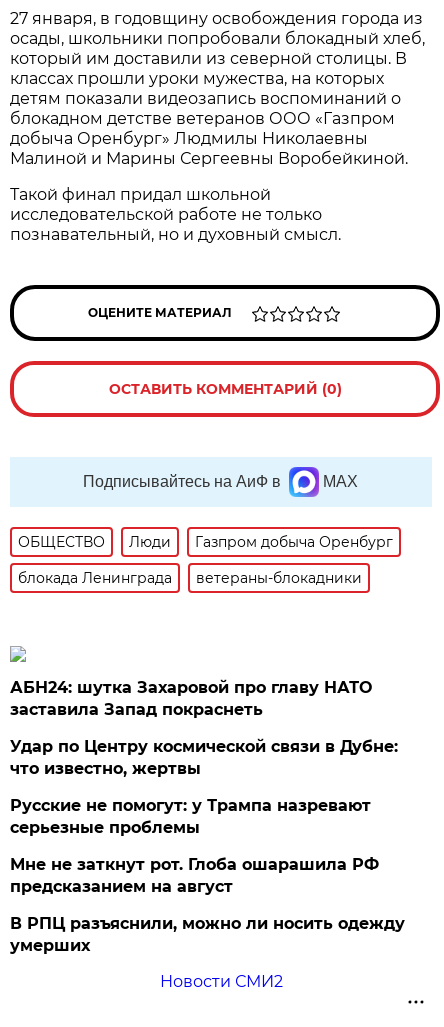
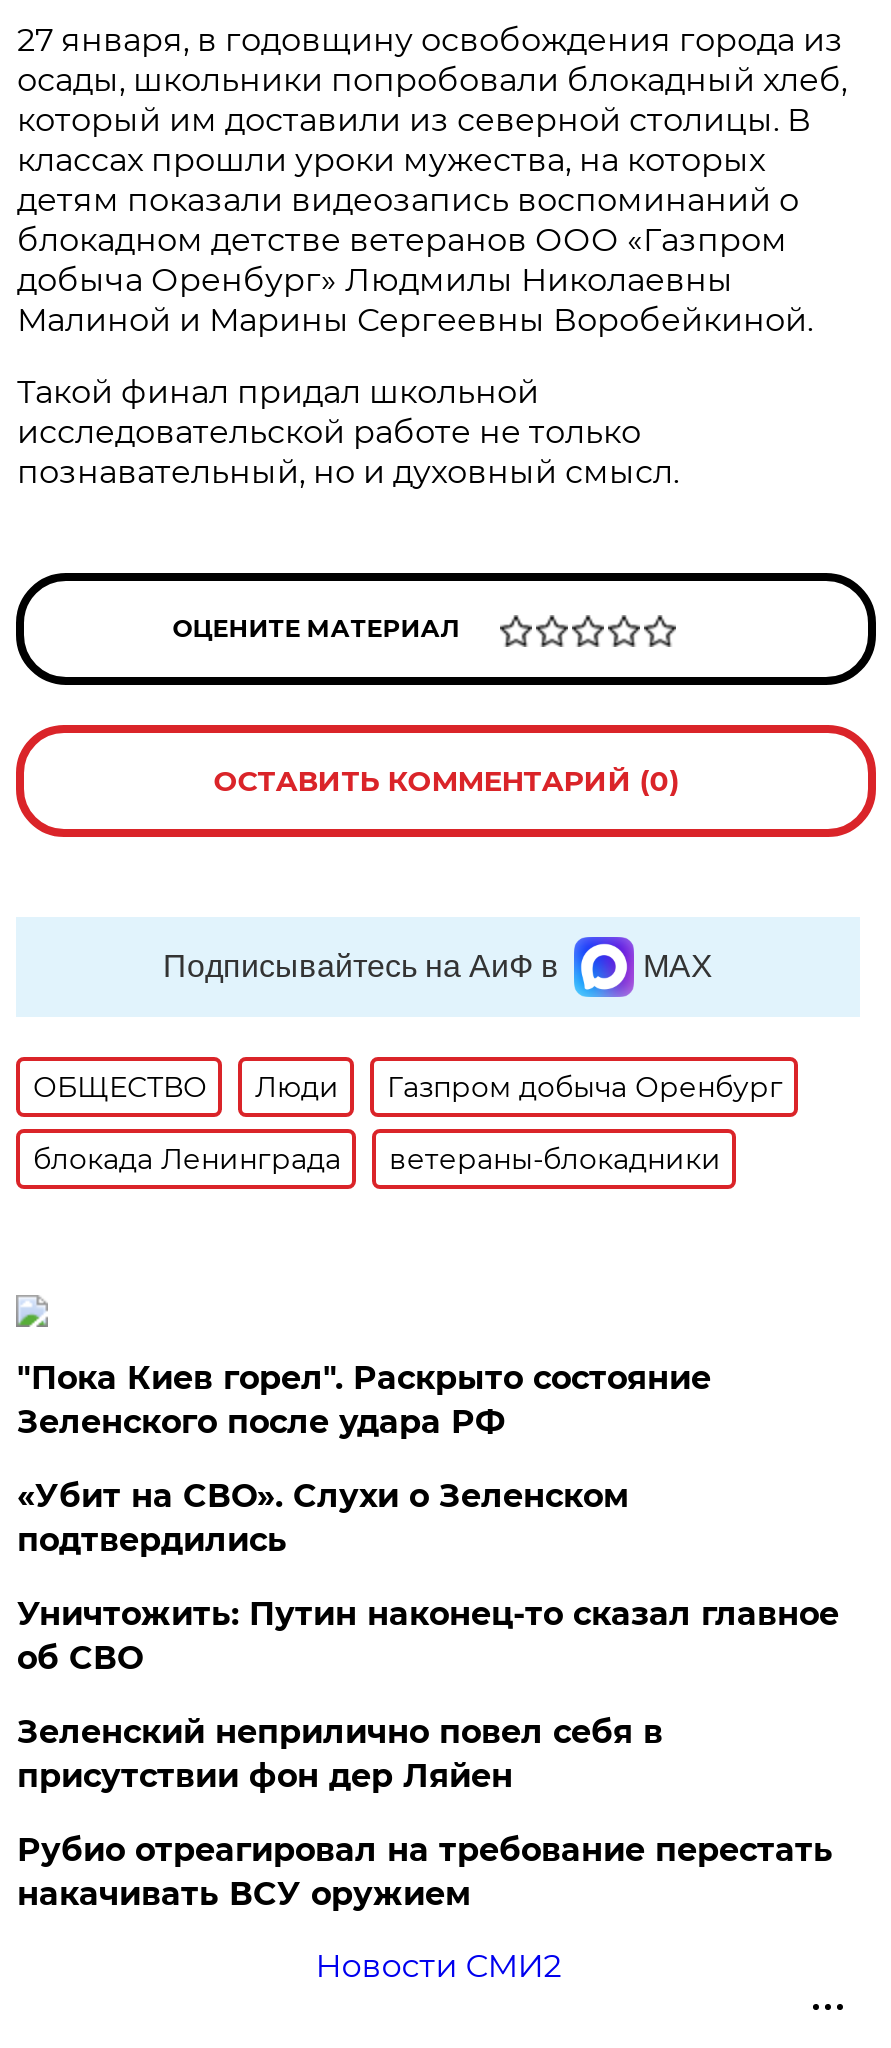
[10,678,372,719] АБН24: шутка Захаровой про главу НАТО | заставила Запад покраснеть -> [17,1359,711,1441] "Пока Киев горел". Раскрыто состояние | Зеленского после удара РФ
[10,737,398,778] Удар по Центру космической связи в Дубне: | что известно, жертвы -> [17,1477,629,1559] «Убит на СВО». Слухи о Зеленском | подтвердились
[10,796,371,837] Русские не помогут: у Трампа назревают | серьезные проблемы -> [17,1595,839,1677] Уничтожить: Путин наконец-то сказал главное | об СВО
[10,855,379,896] Мне не заткнут рот. Глоба ошарашила РФ | предсказанием на август -> [17,1713,663,1795] Зеленский неприлично повел cебя в | присутствии фон дер Ляйен
[10,914,405,955] В РПЦ разъяснили, можно ли носить одежду | умерших -> [17,1831,833,1913] Рубио отреагировал на требование перестать | накачивать ВСУ оружием

